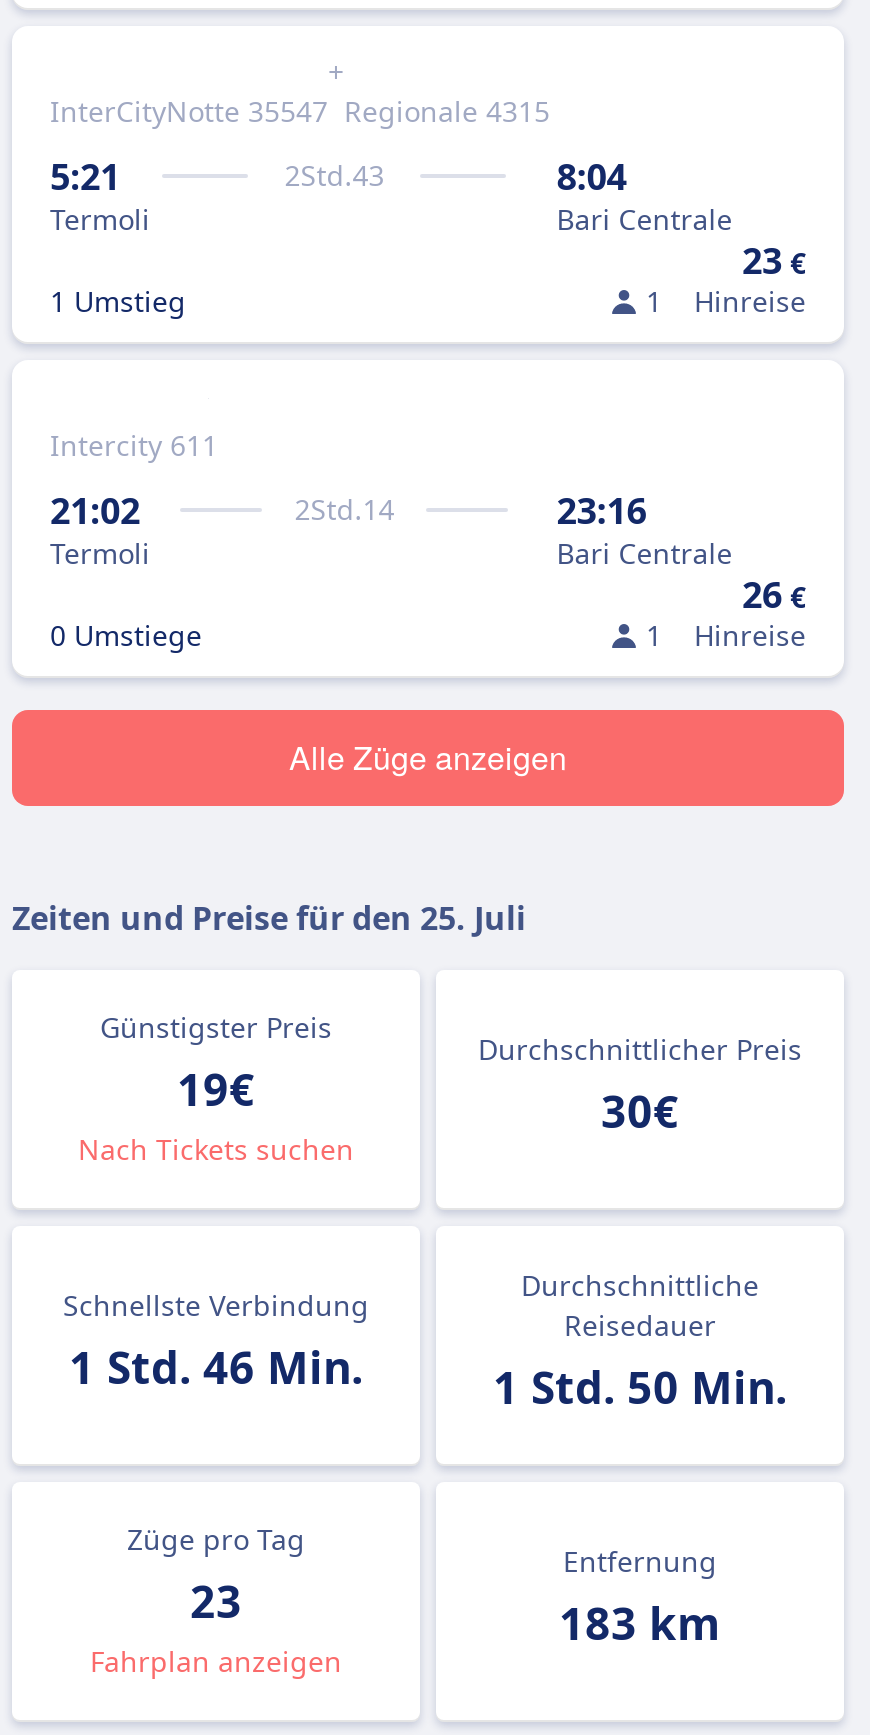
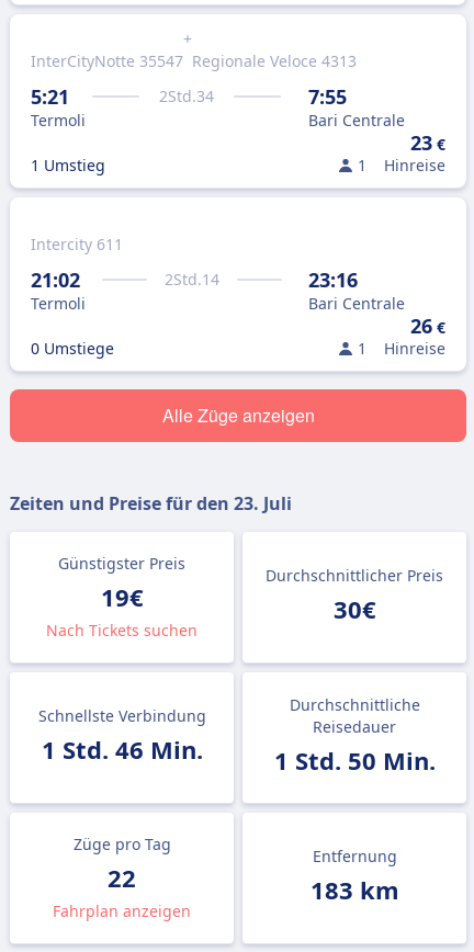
[344,92,550,130] Regionale 4315 -> [192,50,357,71] Regionale Veloce 4313
[284,156,384,194] 2Std.43 -> [159,86,214,106] 2Std.34
[557,152,627,200] 8:04 -> [309,83,347,110] 7:55
[12,896,526,940] Zeiten und Preise für den 25. Juli -> [10,491,292,515] Zeiten und Preise für den 23. Juli
[190,1570,242,1630] 23 -> [108,861,136,894] 22

